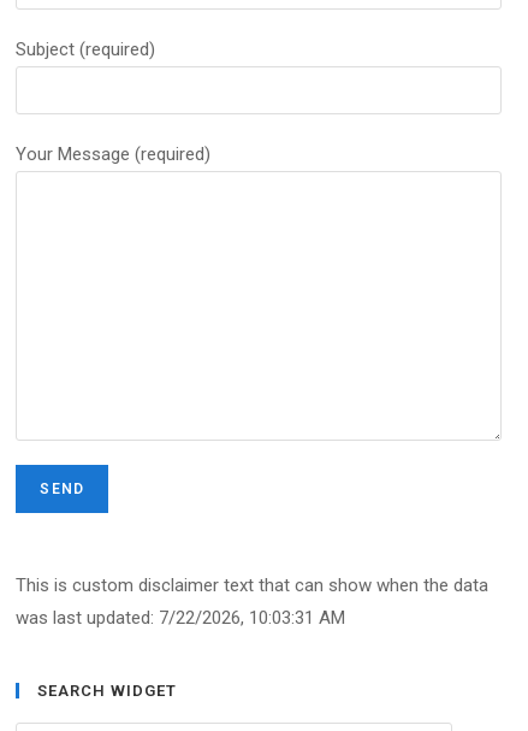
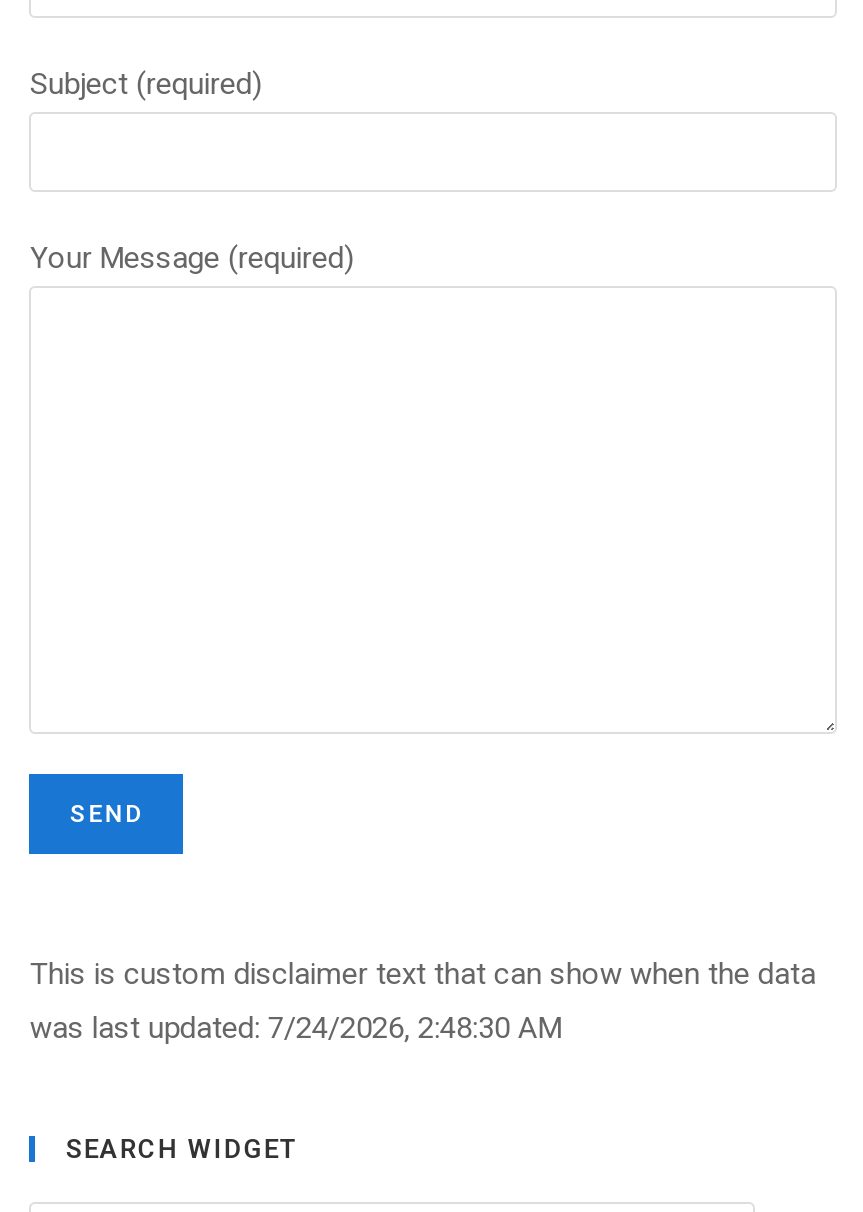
[16,607,346,629] was last updated: 7/22/2026, 10:03:31 AM -> [30,1011,562,1047] was last updated: 7/24/2026, 2:48:30 AM

